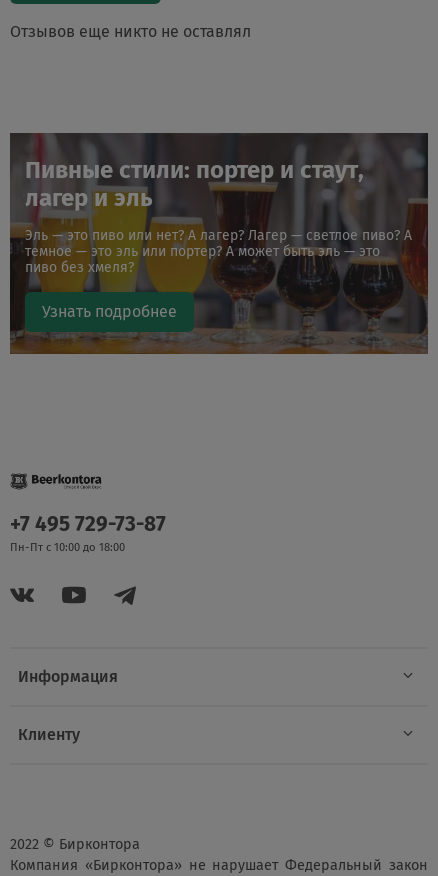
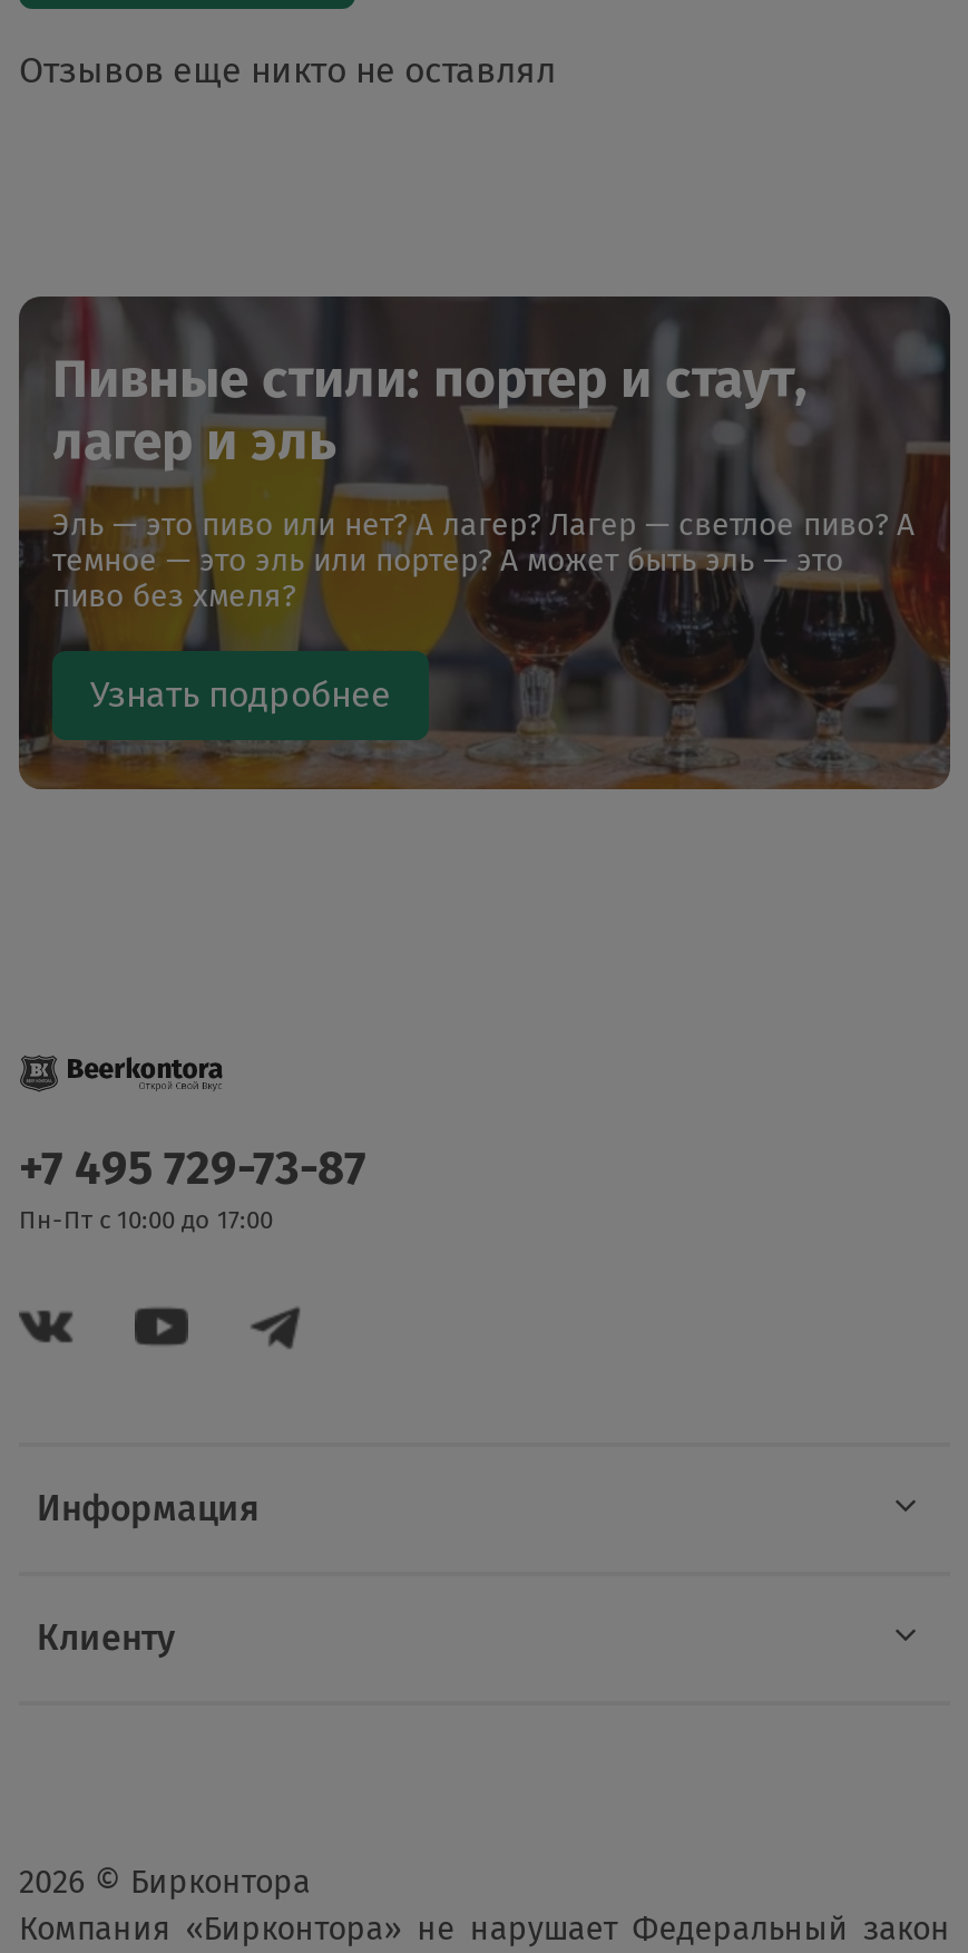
[10,541,125,554] Пн-Пт с 10:00 до 18:00 -> [19,1206,273,1235] Пн-Пт с 10:00 до 17:00
[10,836,140,853] 2022 © Бирконтора -> [19,1863,311,1901] 2026 © Бирконтора

